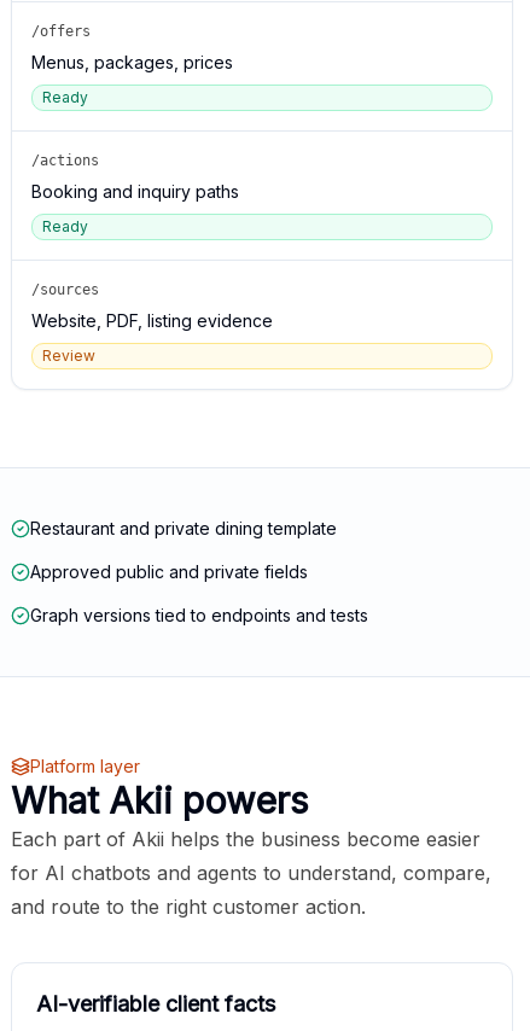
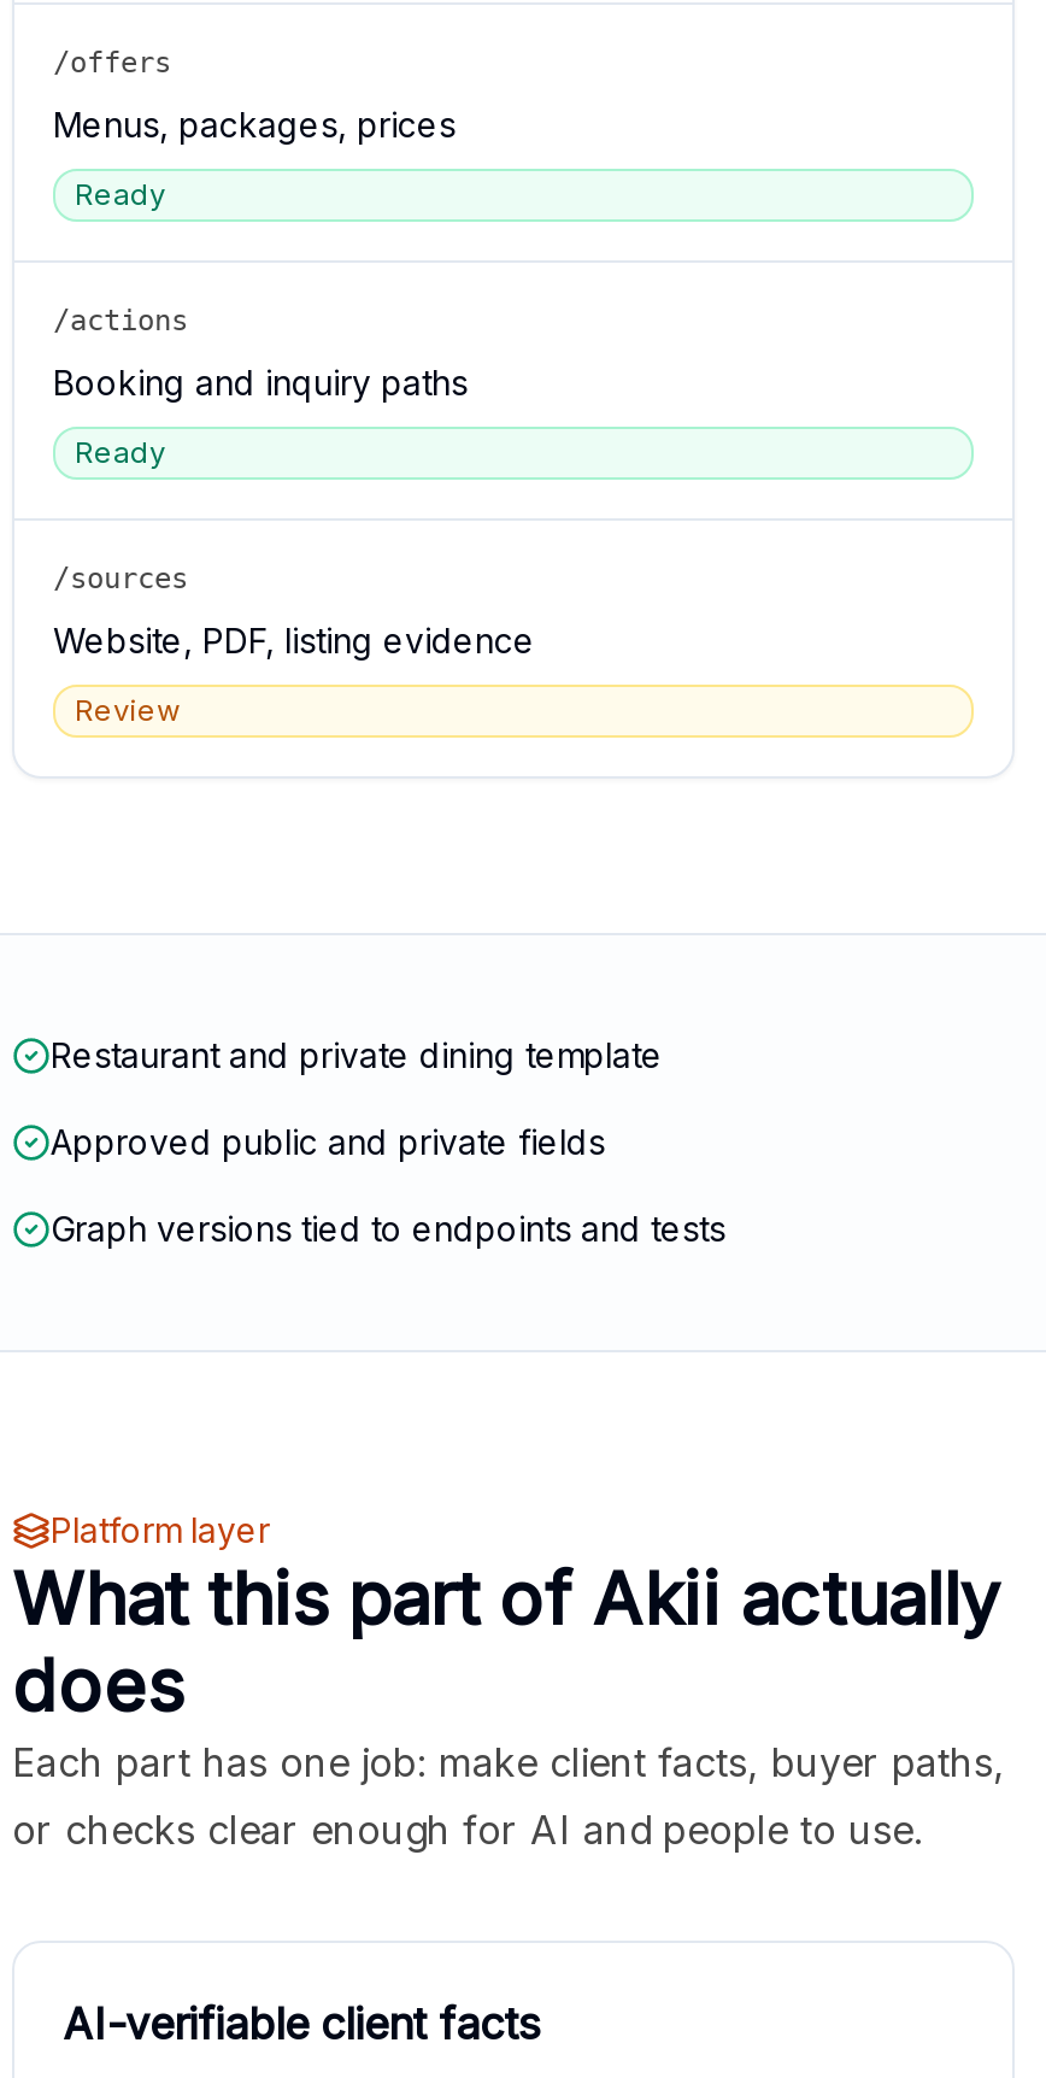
[11,779,491,919] What Akii powers | Each part of Akii helps the business become easier | for AI chatbots and agents to understand, compare, | and route to the right customer action. -> [12,1555,1005,1854] What this part of Akii actually | does | Each part has one job: make client facts, buyer paths, | or checks clear enough for AI and people to use.

